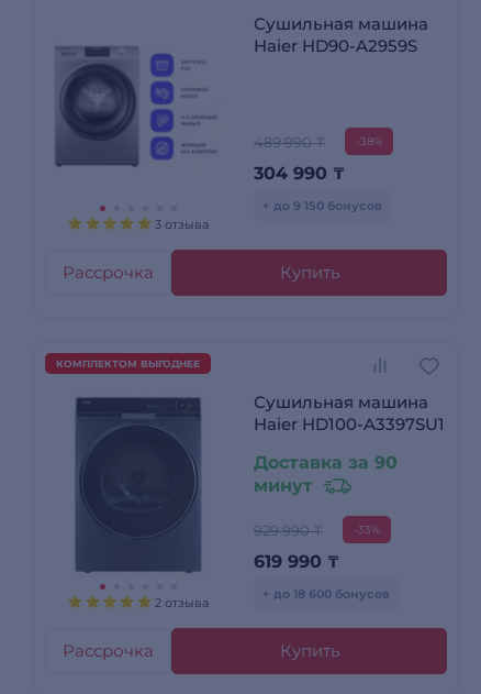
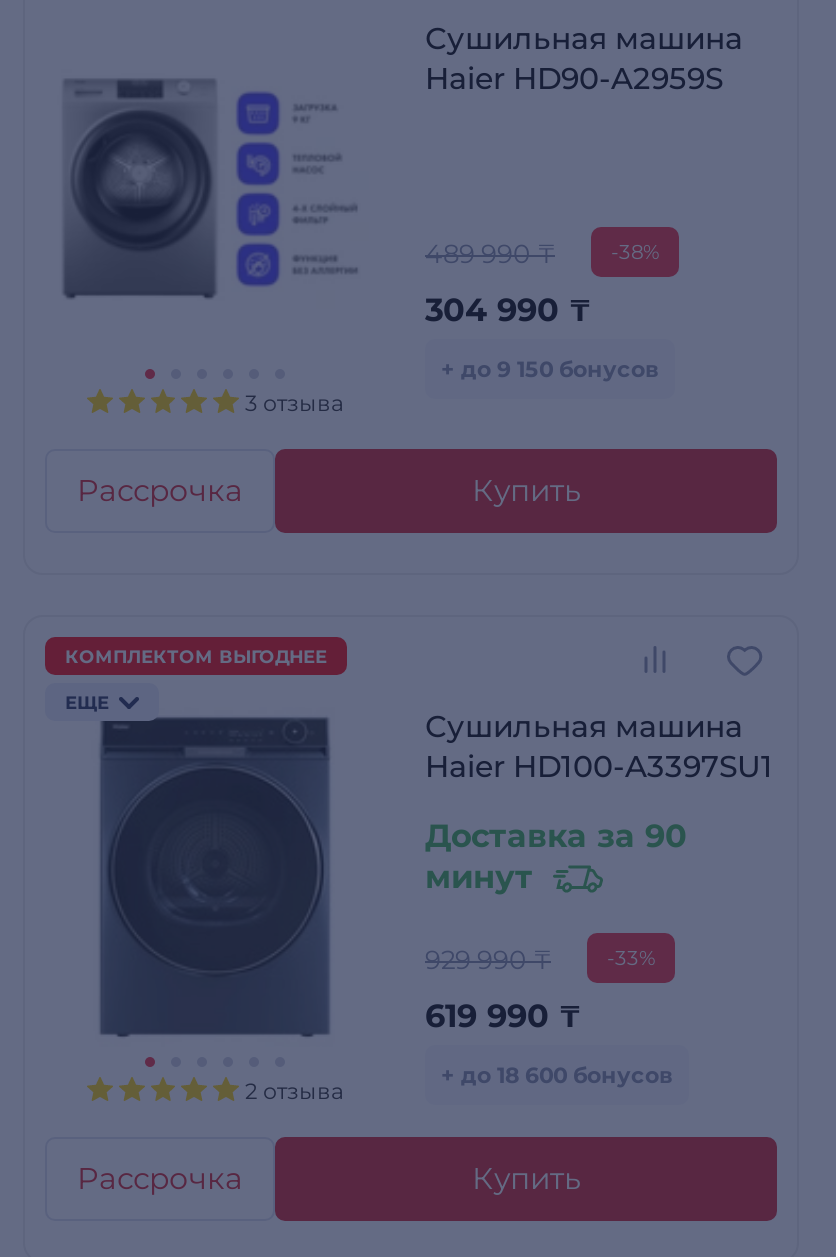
none -> [65,691,115,713] ЕЩЕ

